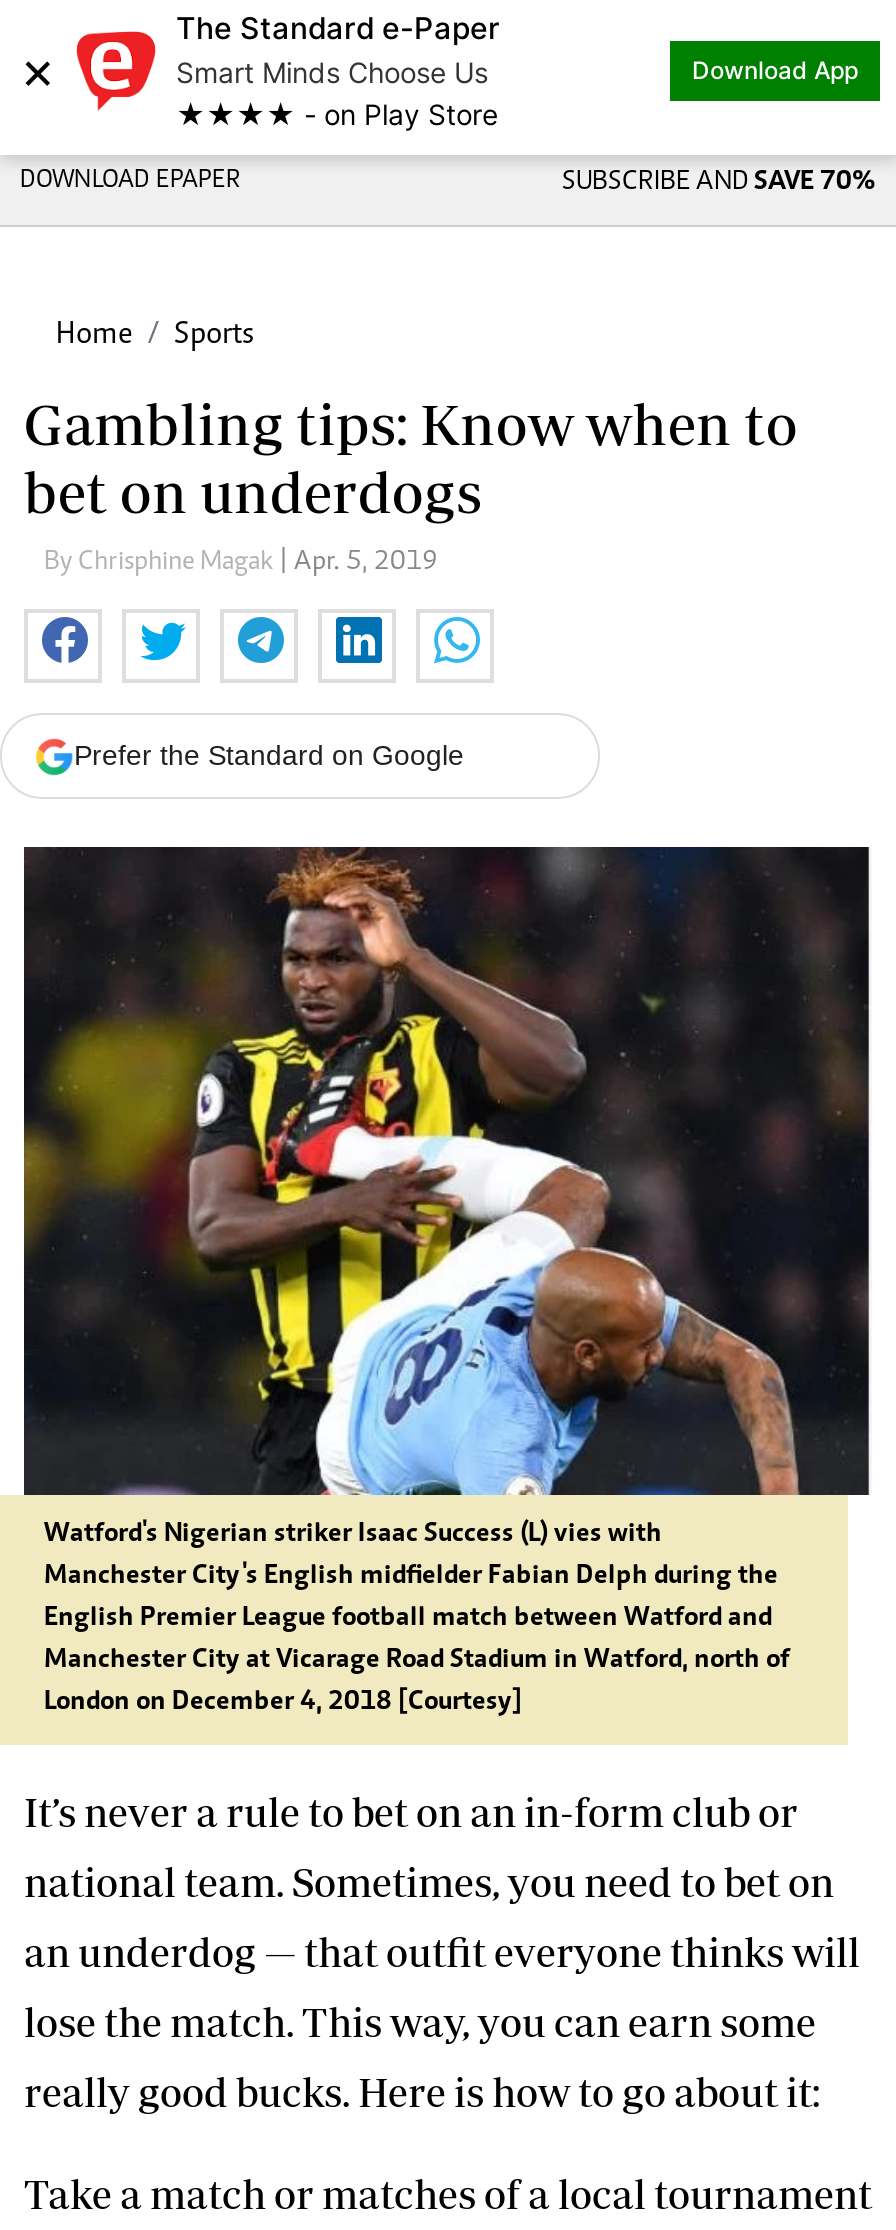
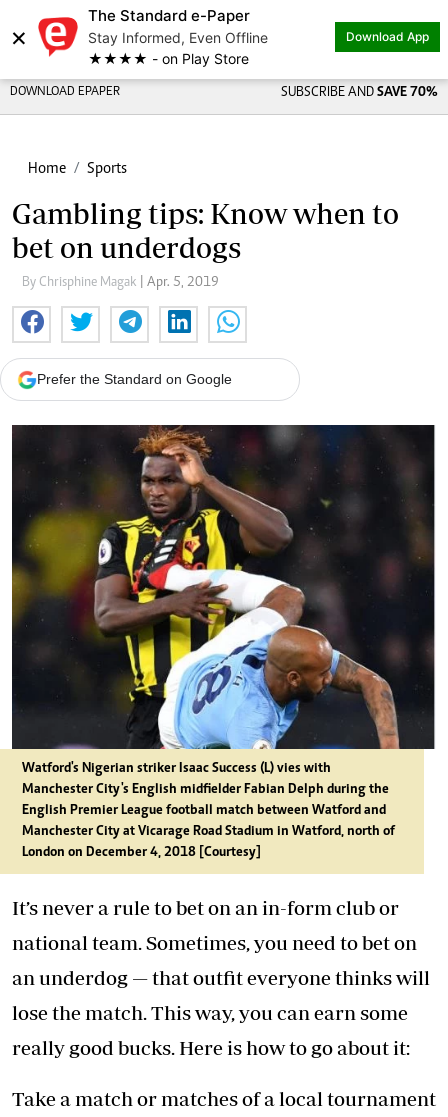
[176,55,488,89] Smart Minds Choose Us -> [88,29,268,46] Stay Informed, Even Offline

